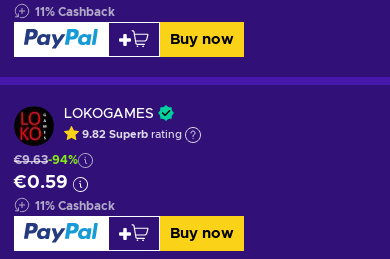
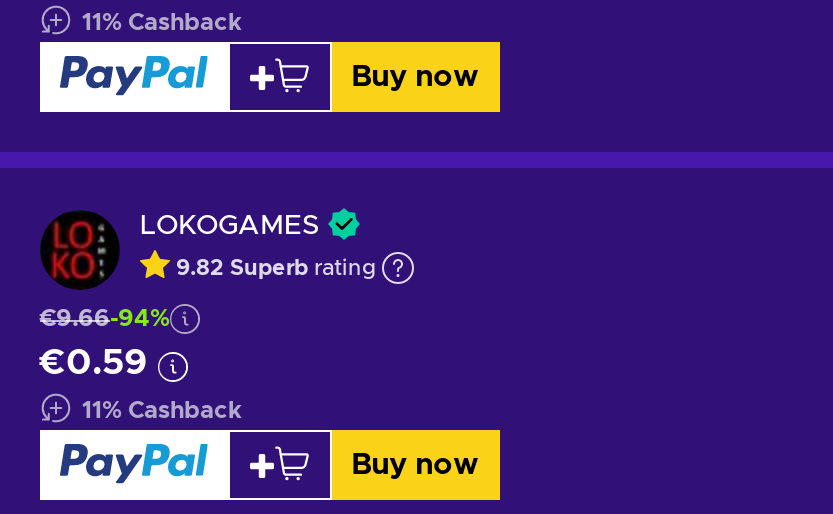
[14,154,78,166] €9.63-94% -> [40,305,170,329] €9.66-94%

